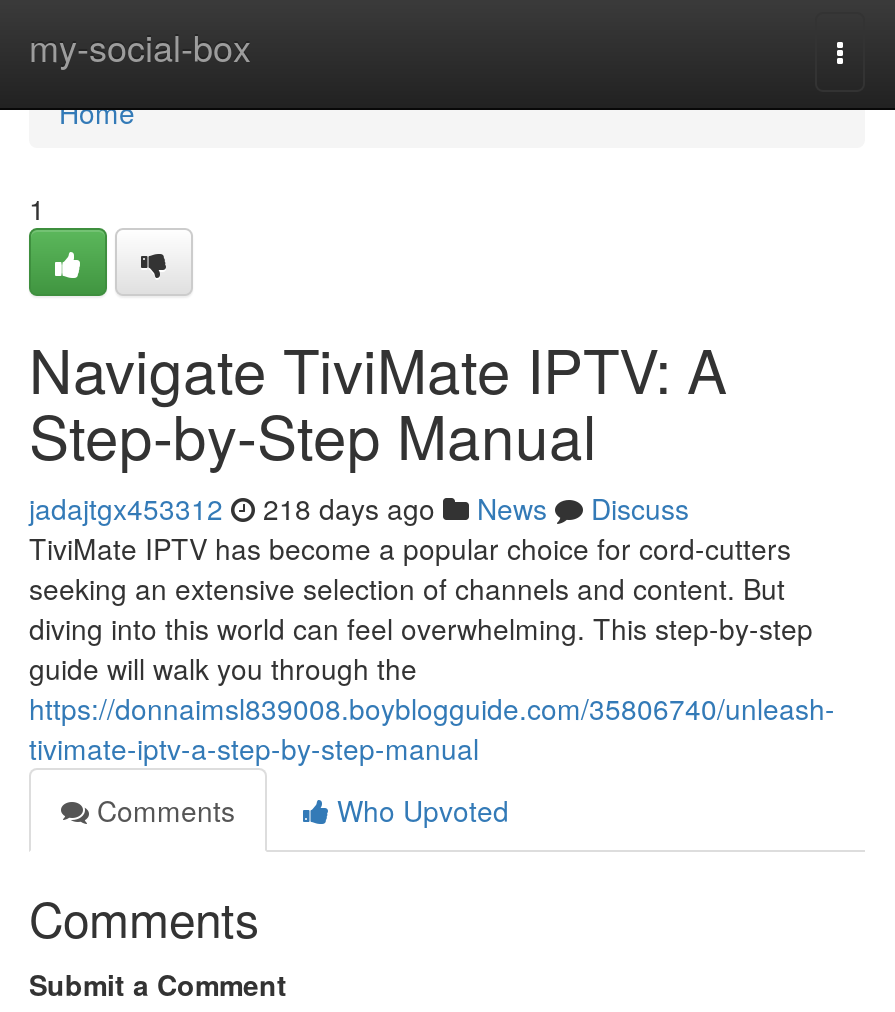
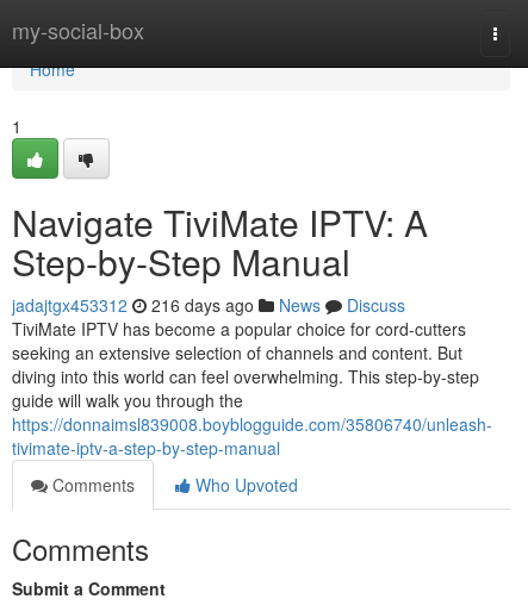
[29,488,689,528] jadajtgx453312 218 days ago News Discuss -> [12,293,405,317] jadajtgx453312 216 days ago News Discuss

